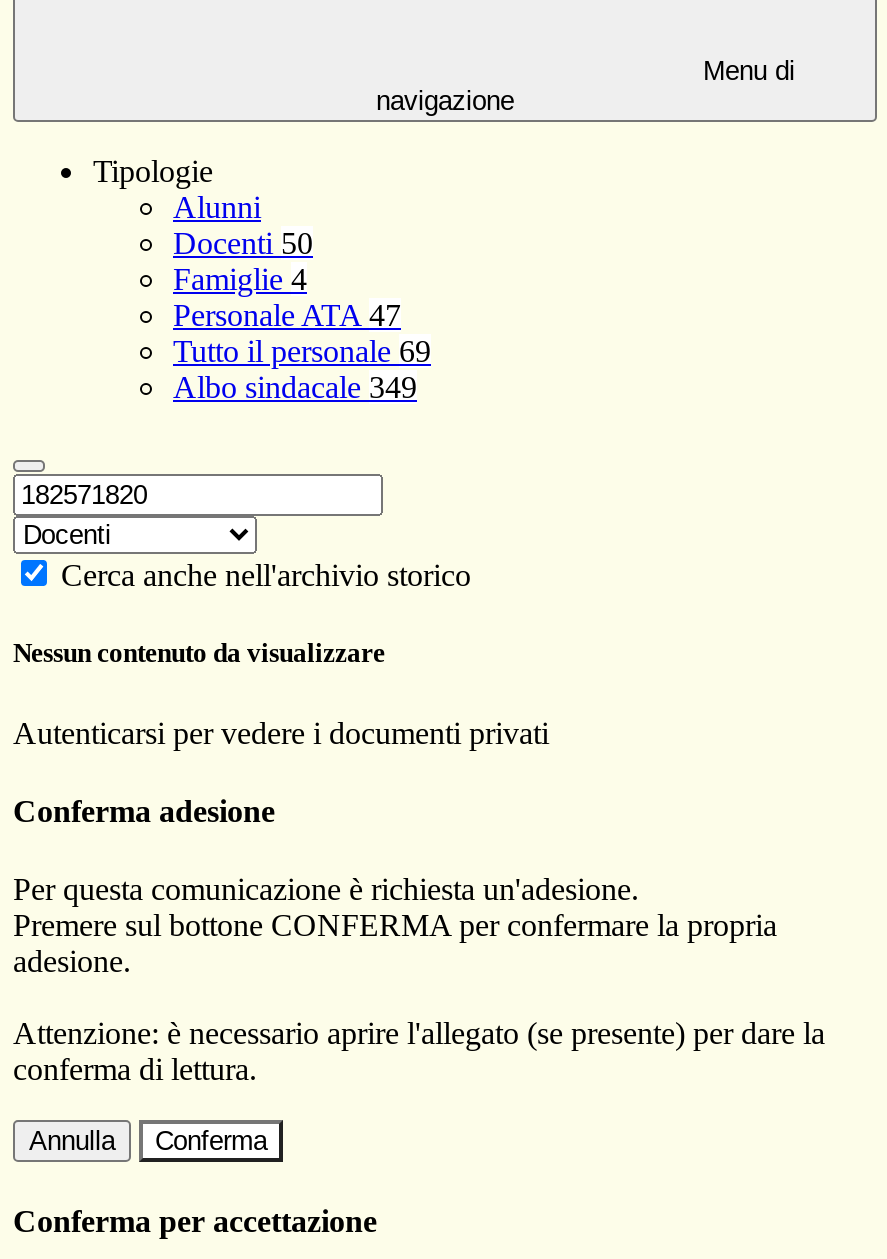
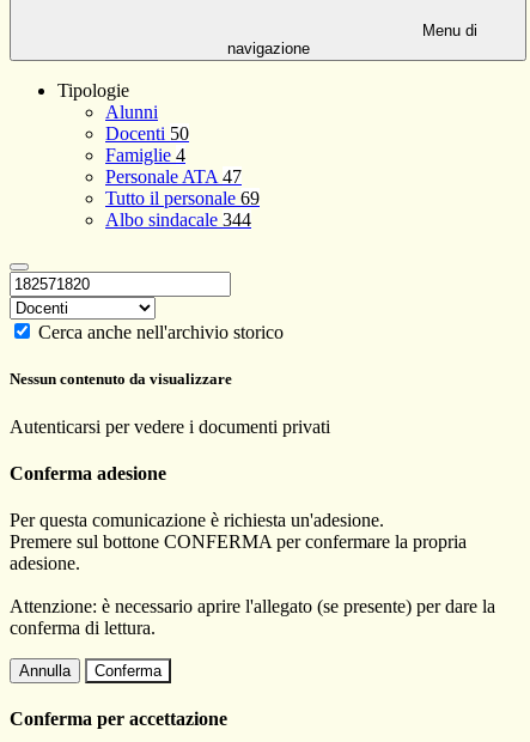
[173,370,417,404] Albo sindacale 349 -> [105,210,251,230] Albo sindacale 344

